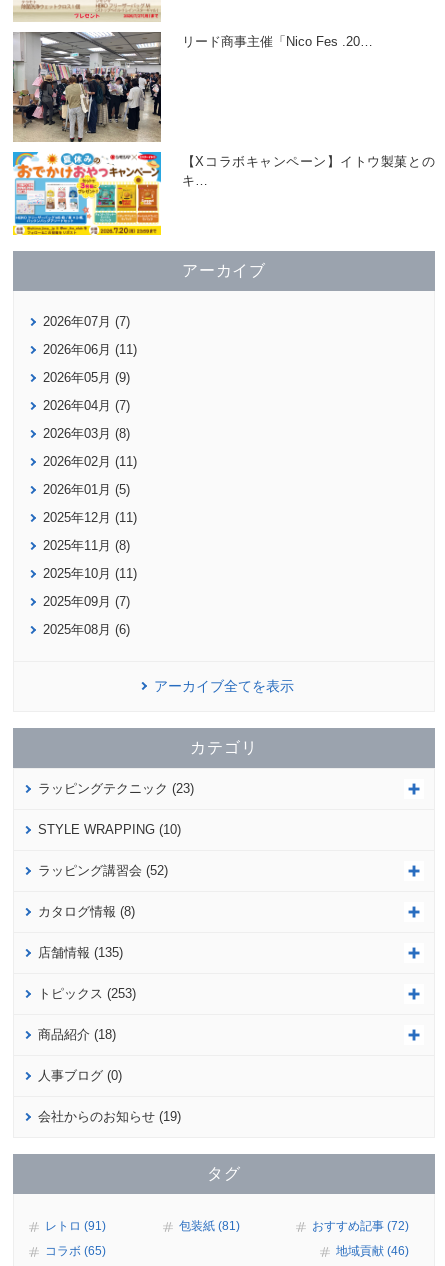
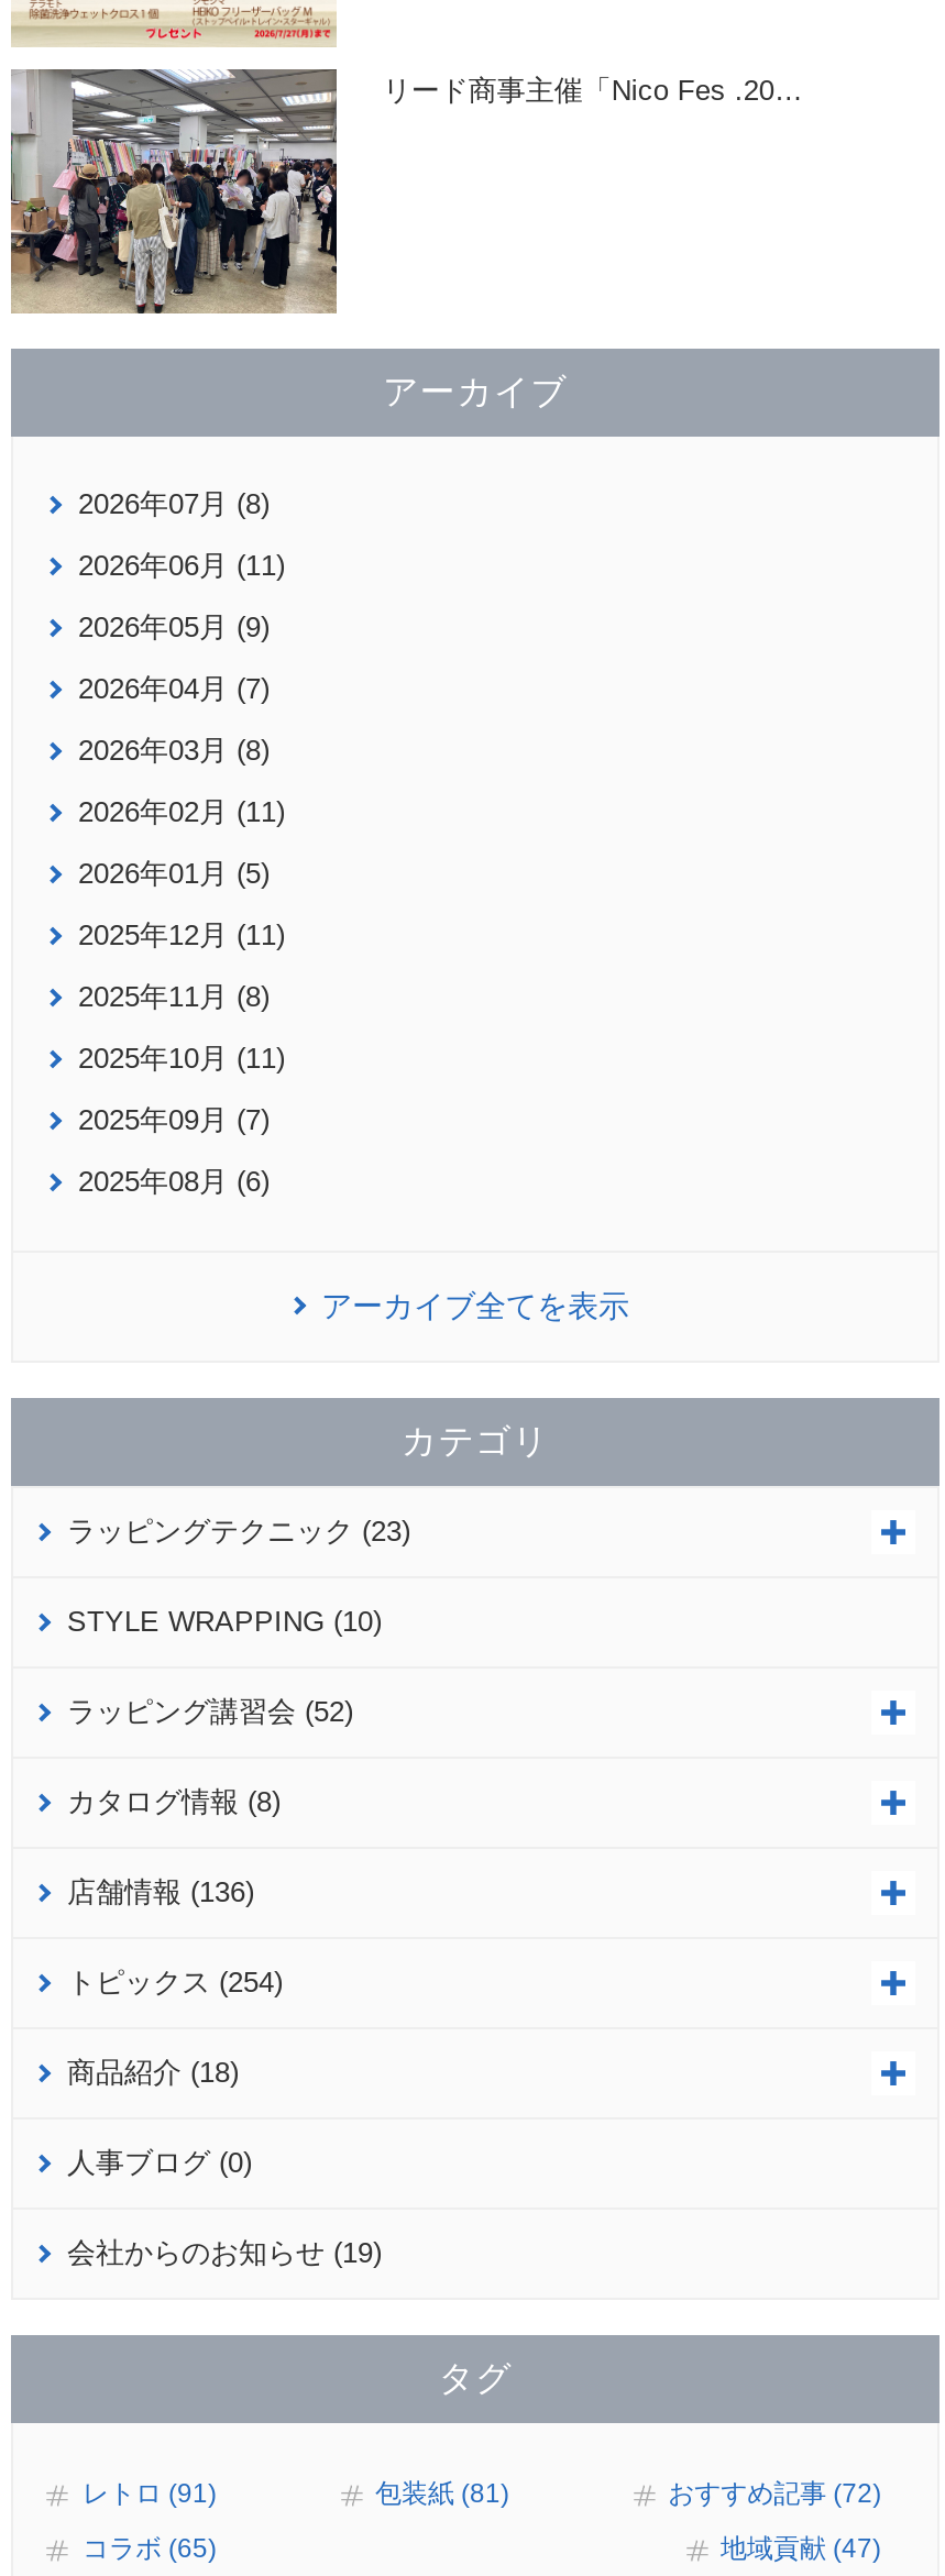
[12,151,434,236] [image] | 【Xコラボキャンペーン】イトウ製菓との | キ… -> none
[43,314,130,329] 2026年07月 (7) -> [78,487,269,520] 2026年07月 (8)
[38,945,123,960] 店舗情報 (135) -> [67,1875,254,1908] 店舗情報 (136)
[38,986,136,1001] トピックス (253) -> [67,1965,283,1998] トピックス (254)
[335,1244,408,1258] 地域貢献 (46) -> [721,2533,881,2563] 地域貢献 (47)

